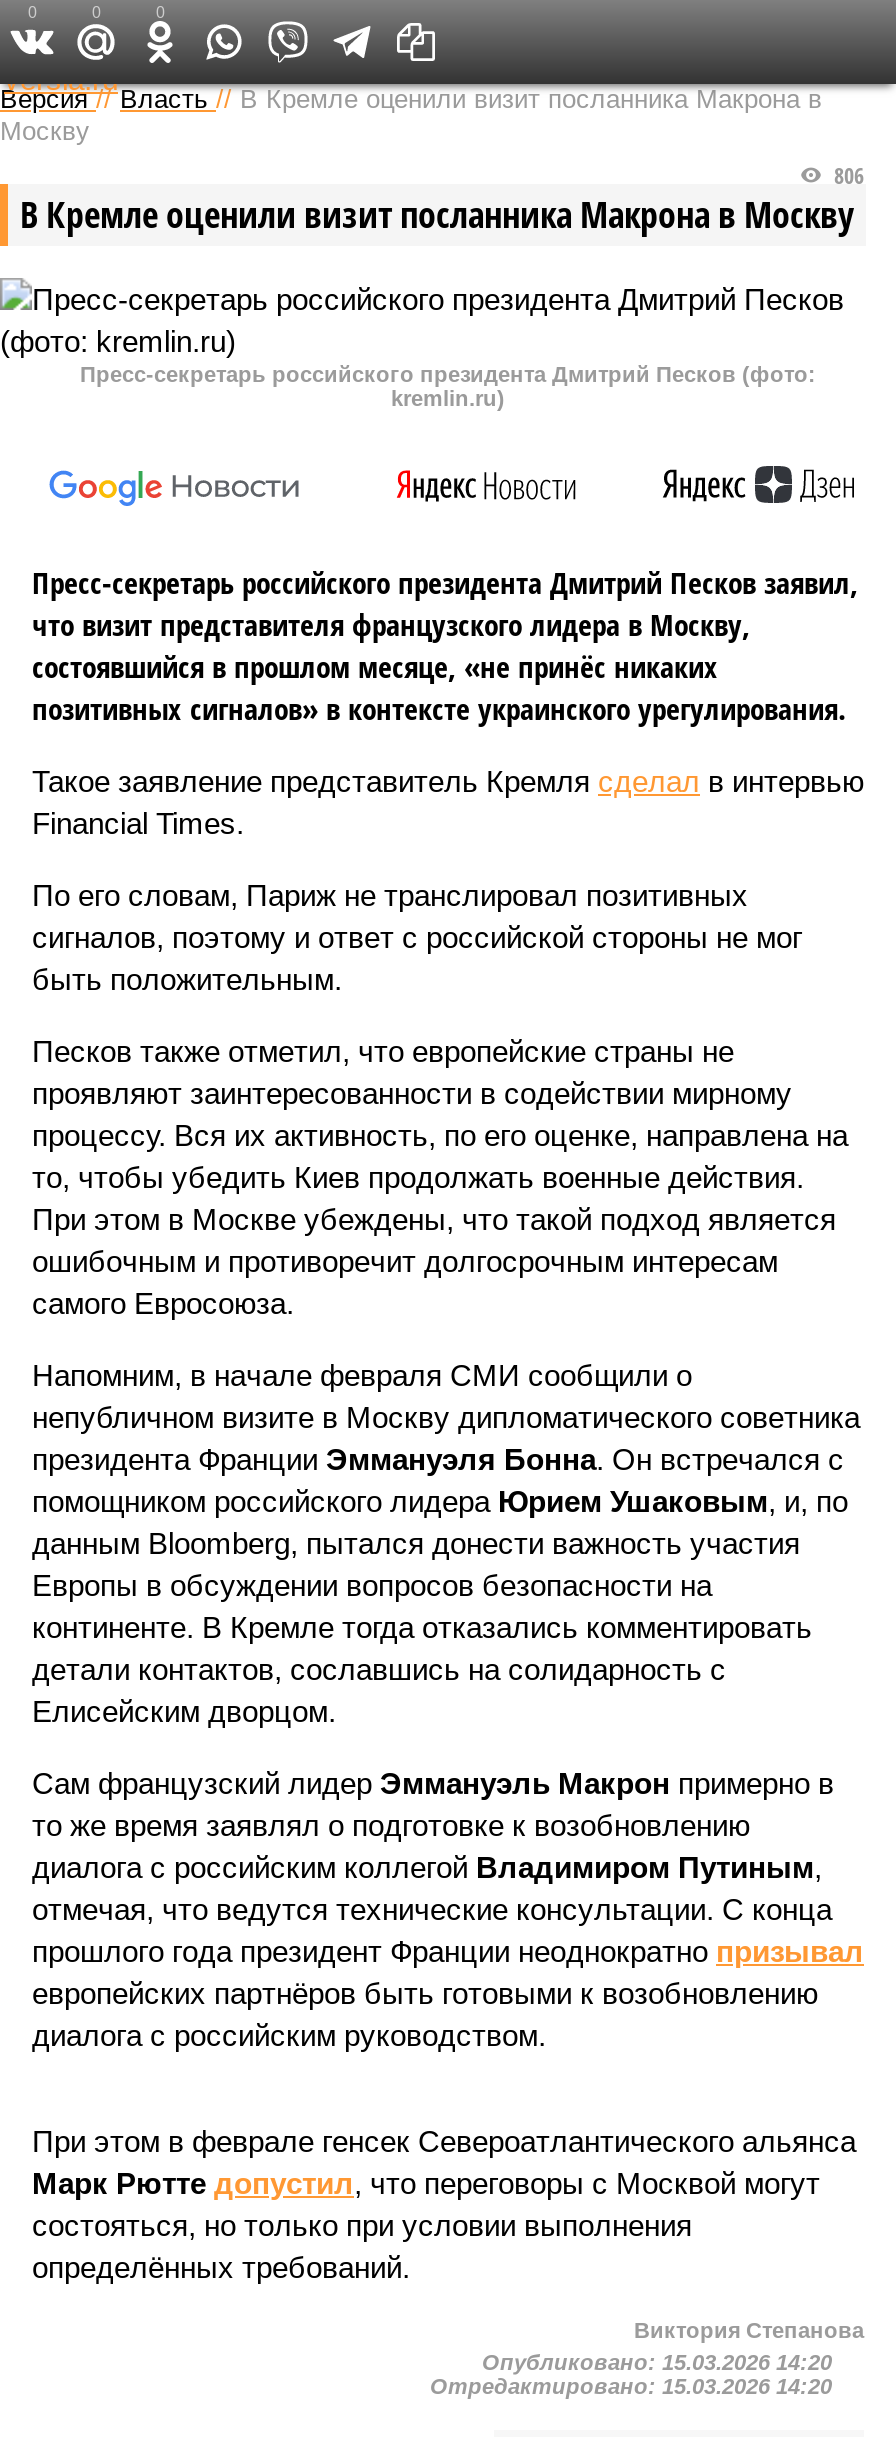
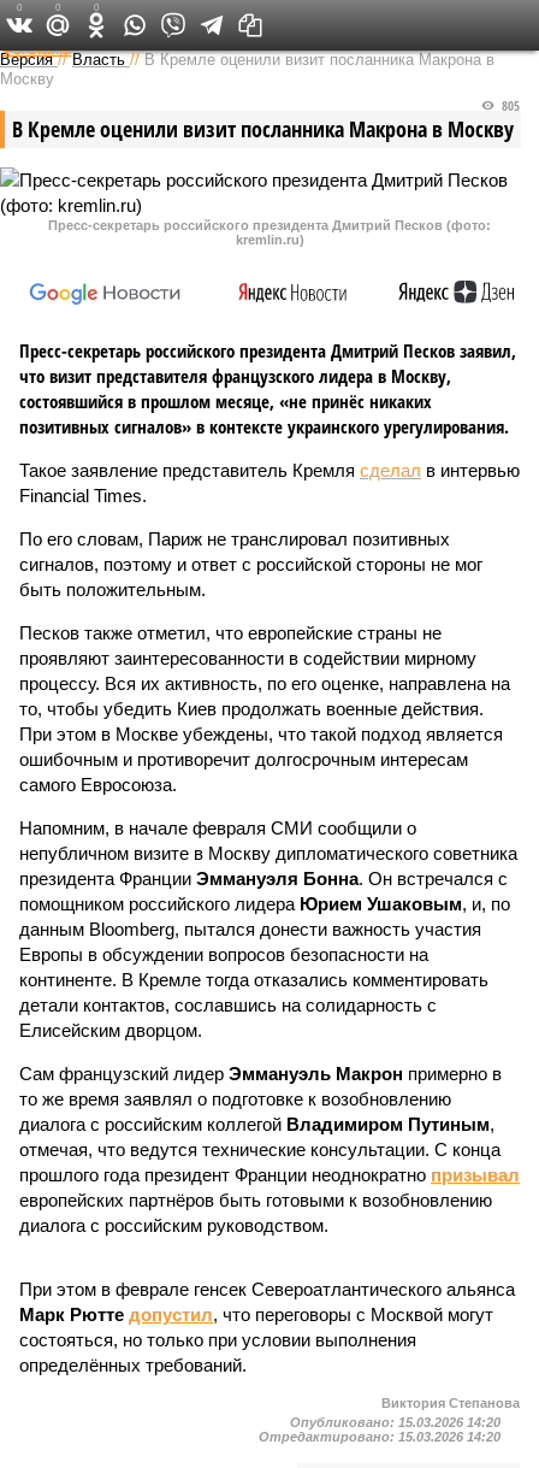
[828,160,864,190] 806 -> [498,96,520,114] 805

